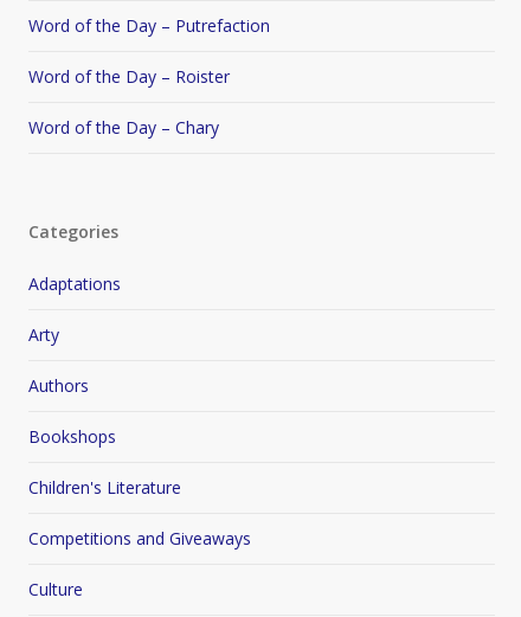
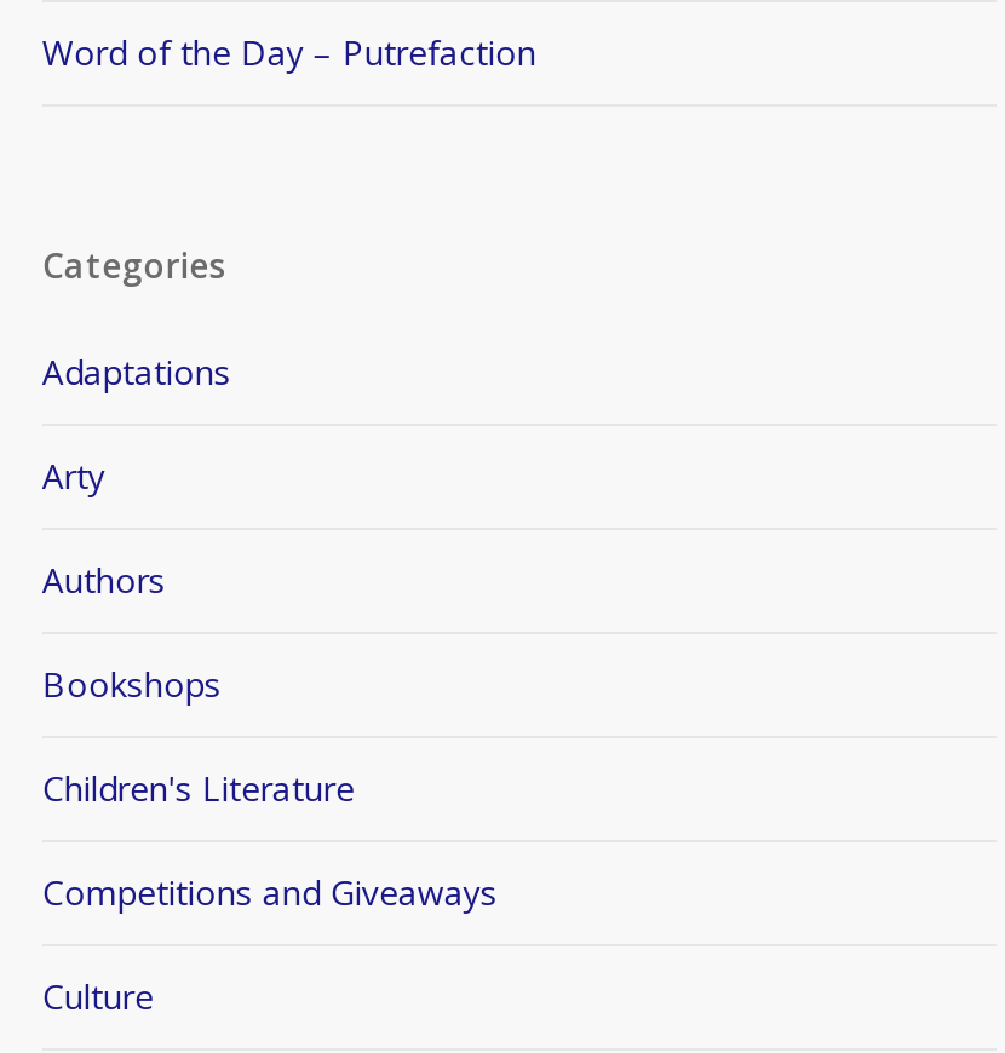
[28,65,230,139] Word of the Day – Roister | Word of the Day – Chary -> none

